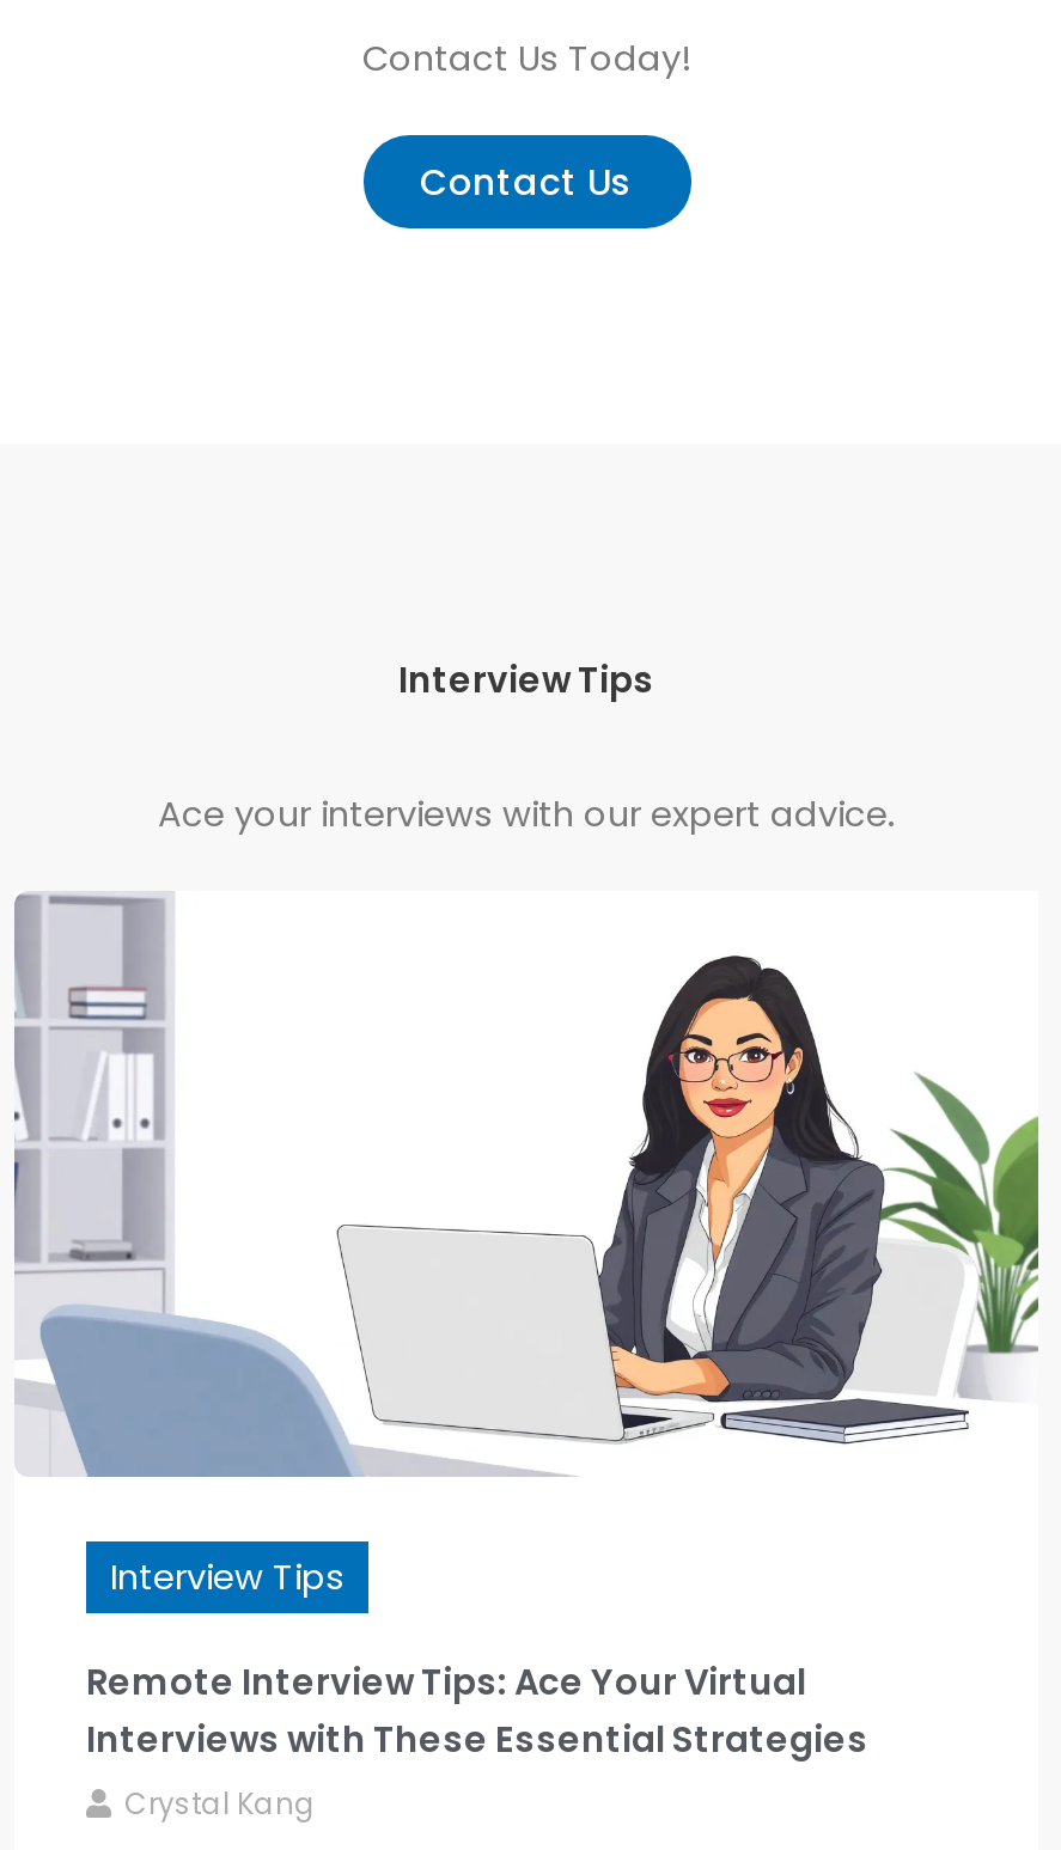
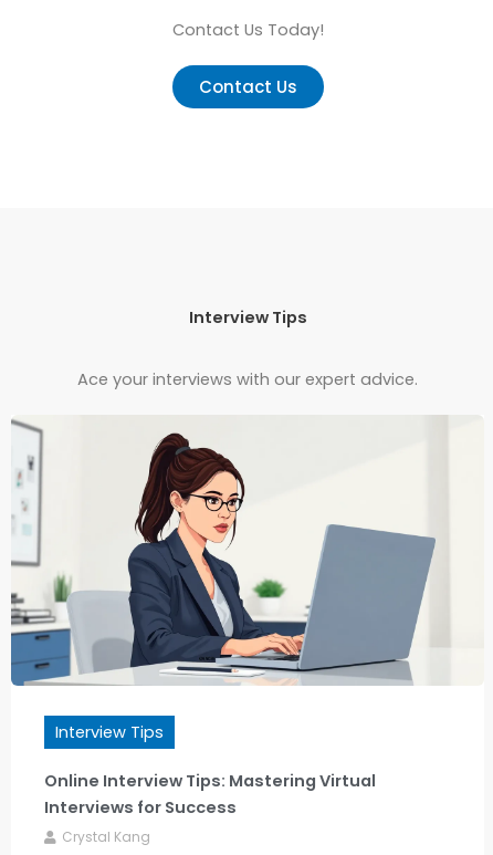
[12,893,1041,1477] [image] -> [10,416,484,687] [image]
[86,1658,868,1763] Remote Interview Tips: Ace Your Virtual | Interviews with These Essential Strategies -> [44,769,376,818] Online Interview Tips: Mastering Virtual | Interviews for Success

